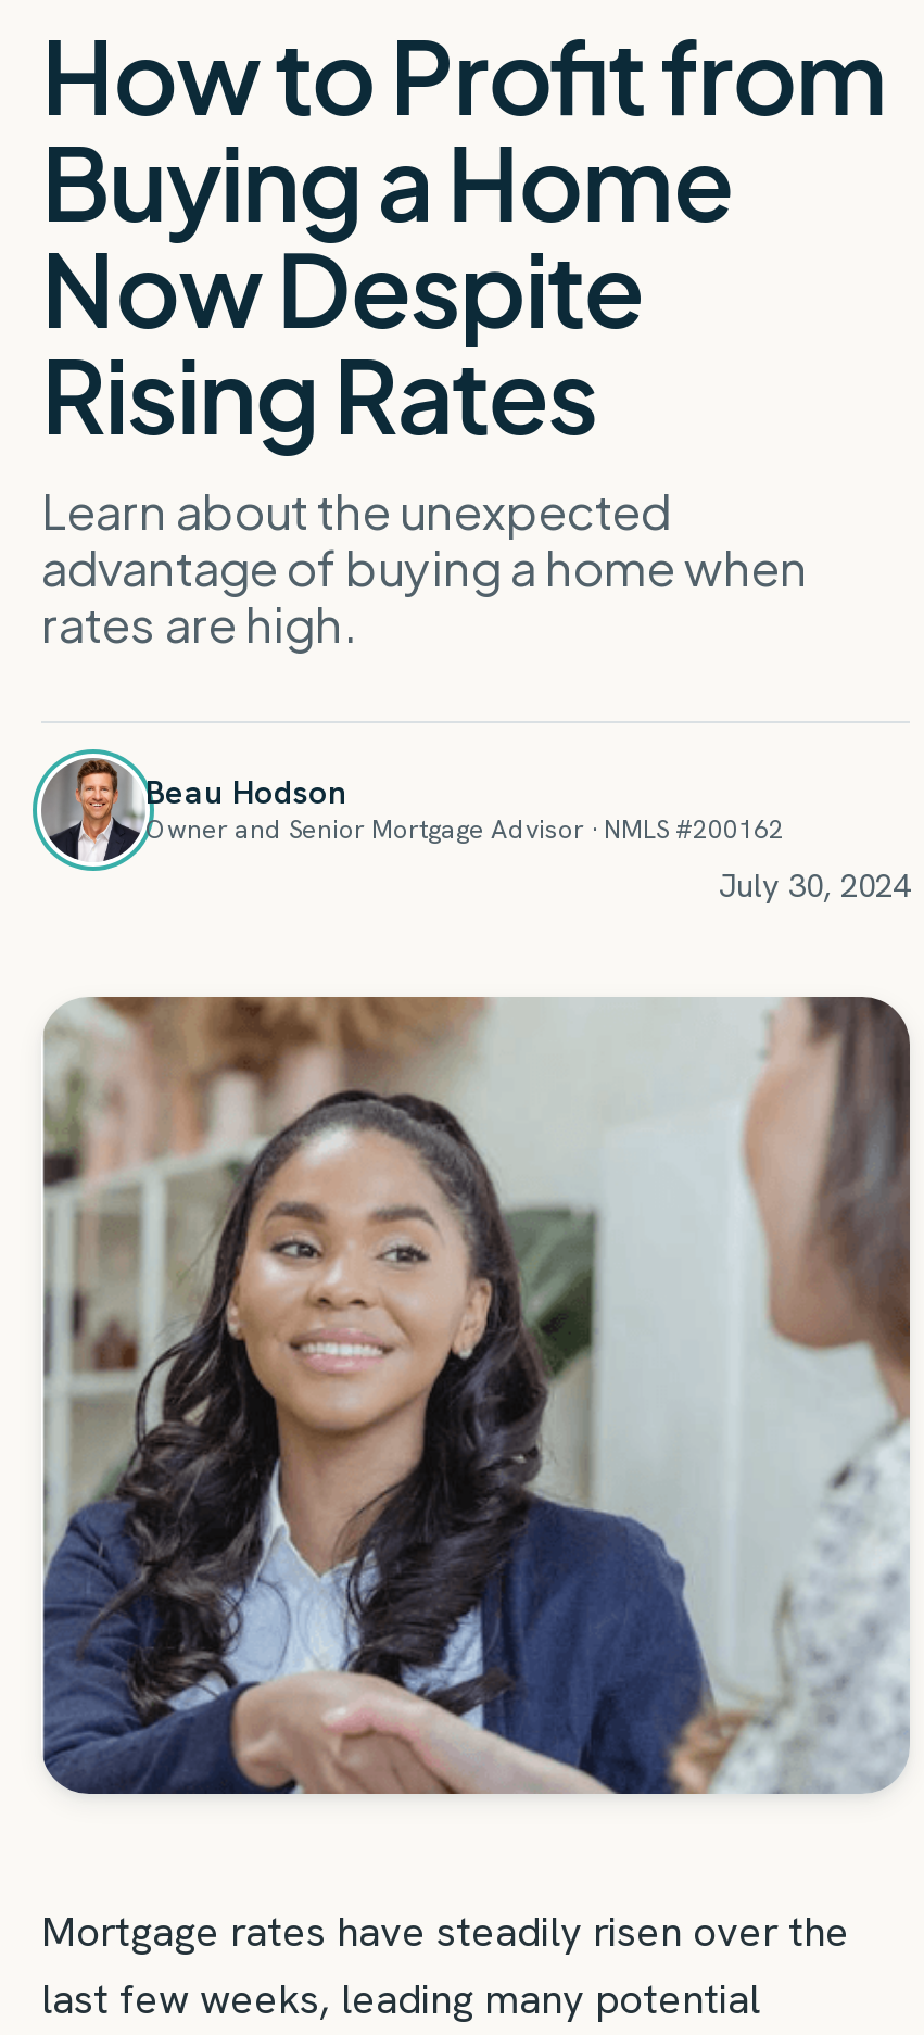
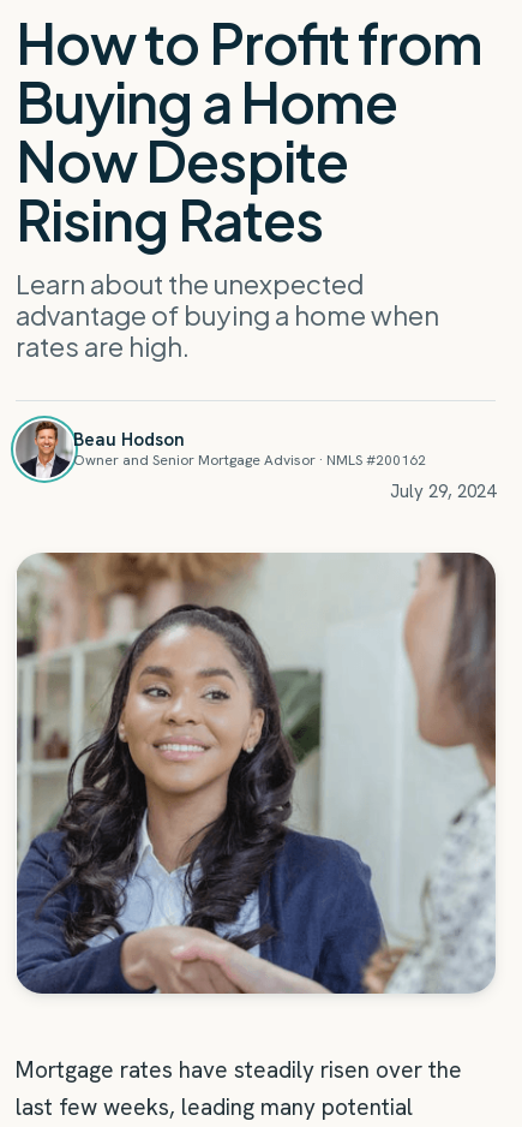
[719,864,910,908] July 30, 2024 -> [390,479,496,503] July 29, 2024

